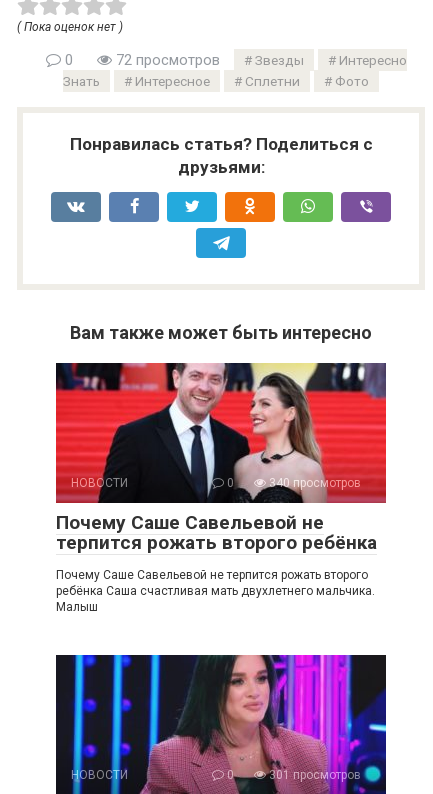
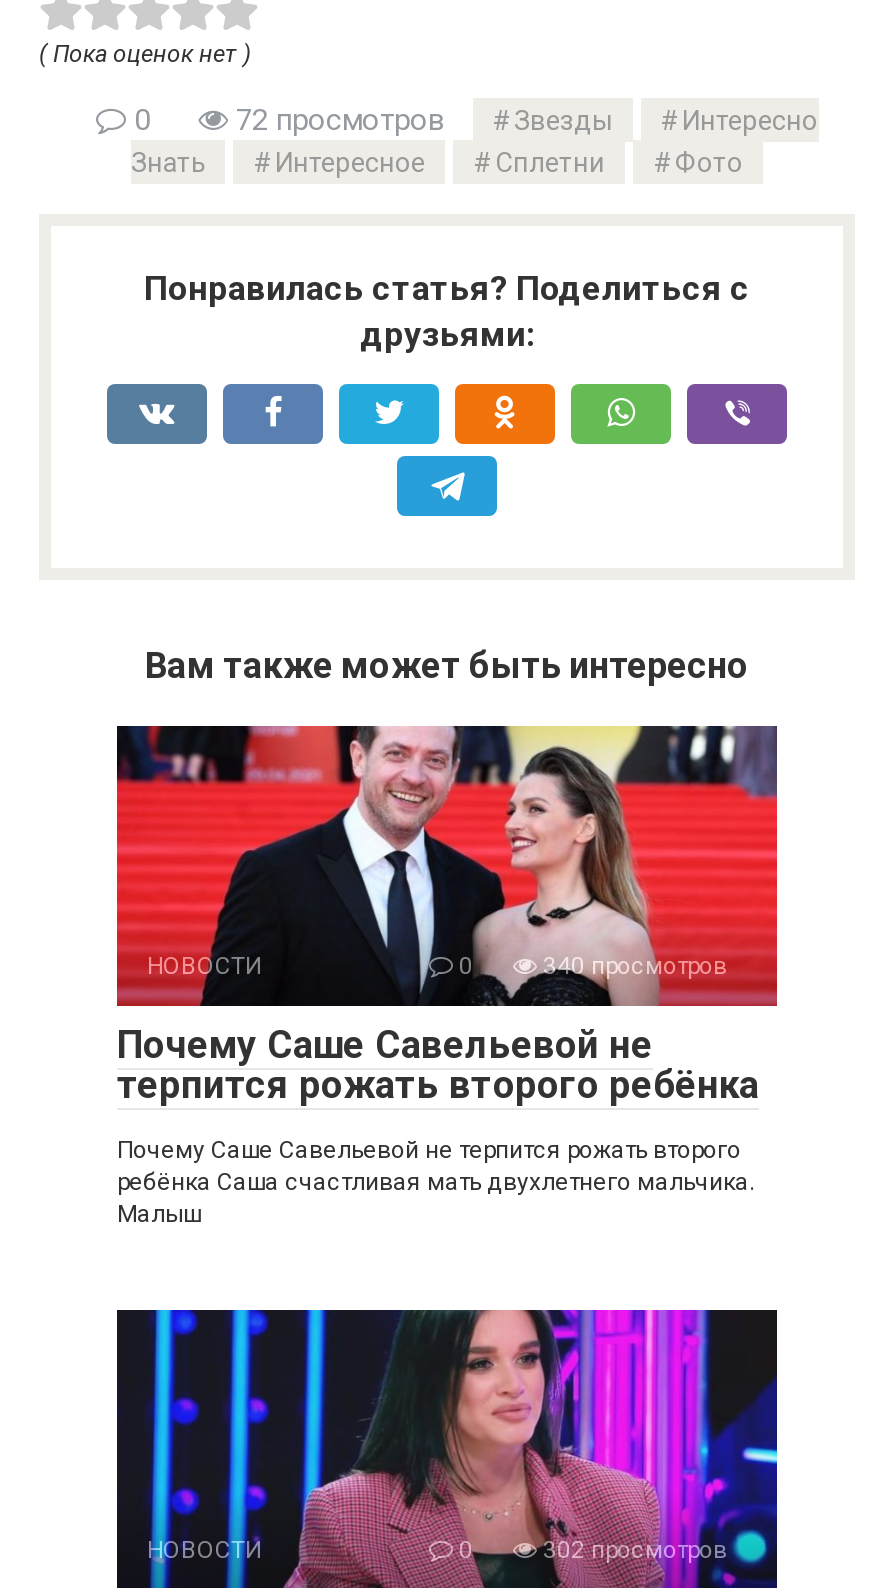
[266,768,361,782] 301 просмотров -> [537,1535,727,1563] 302 просмотров

